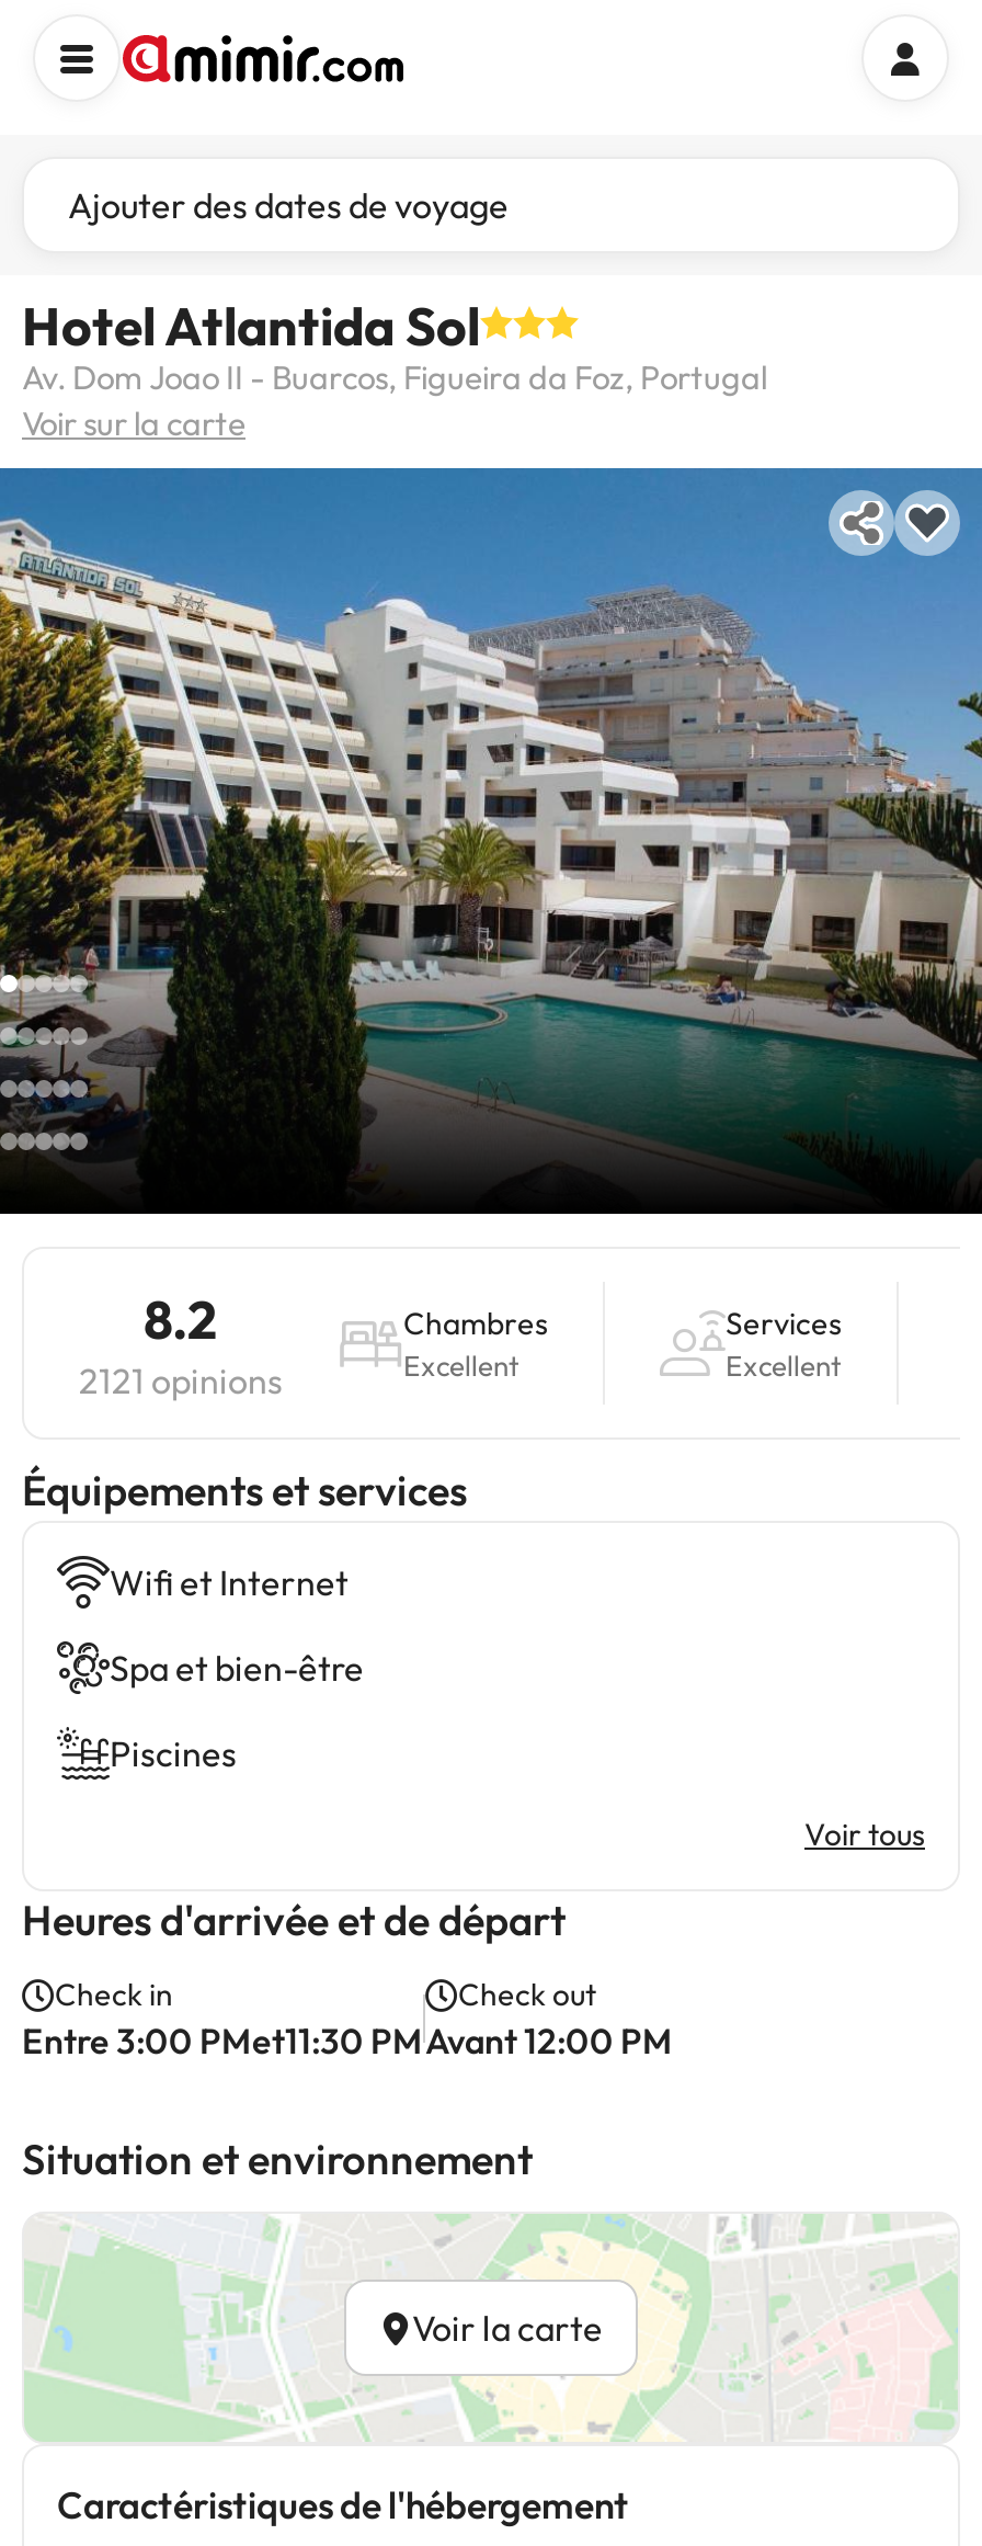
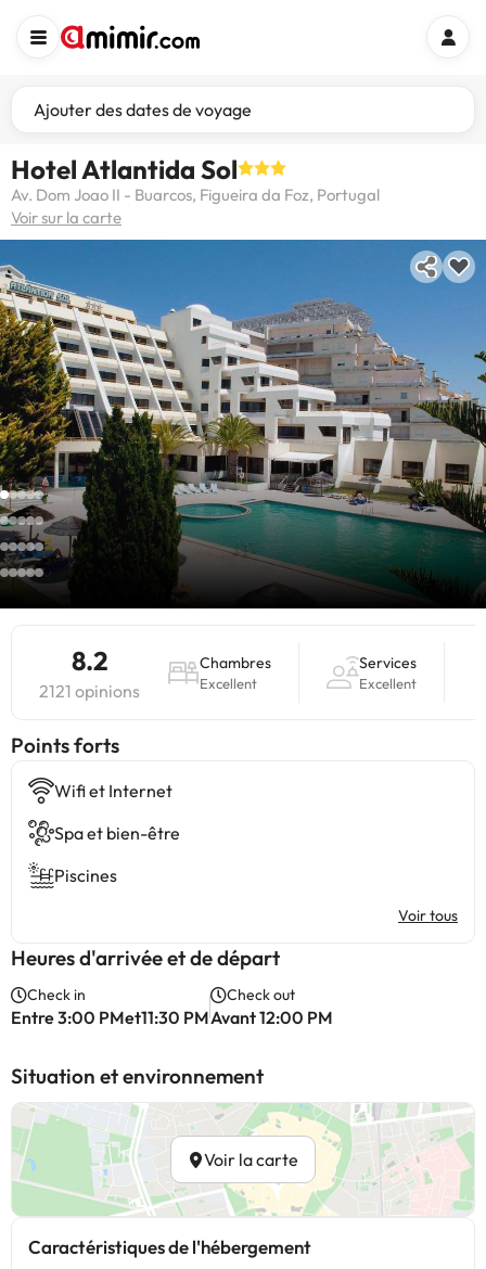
[22,1464,467,1516] Équipements et services -> [11,732,119,758] Points forts

